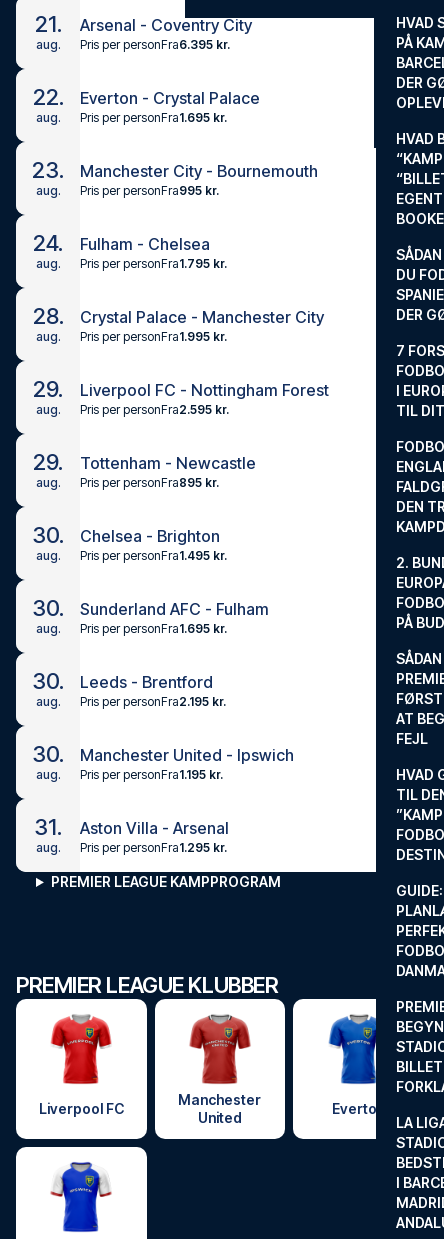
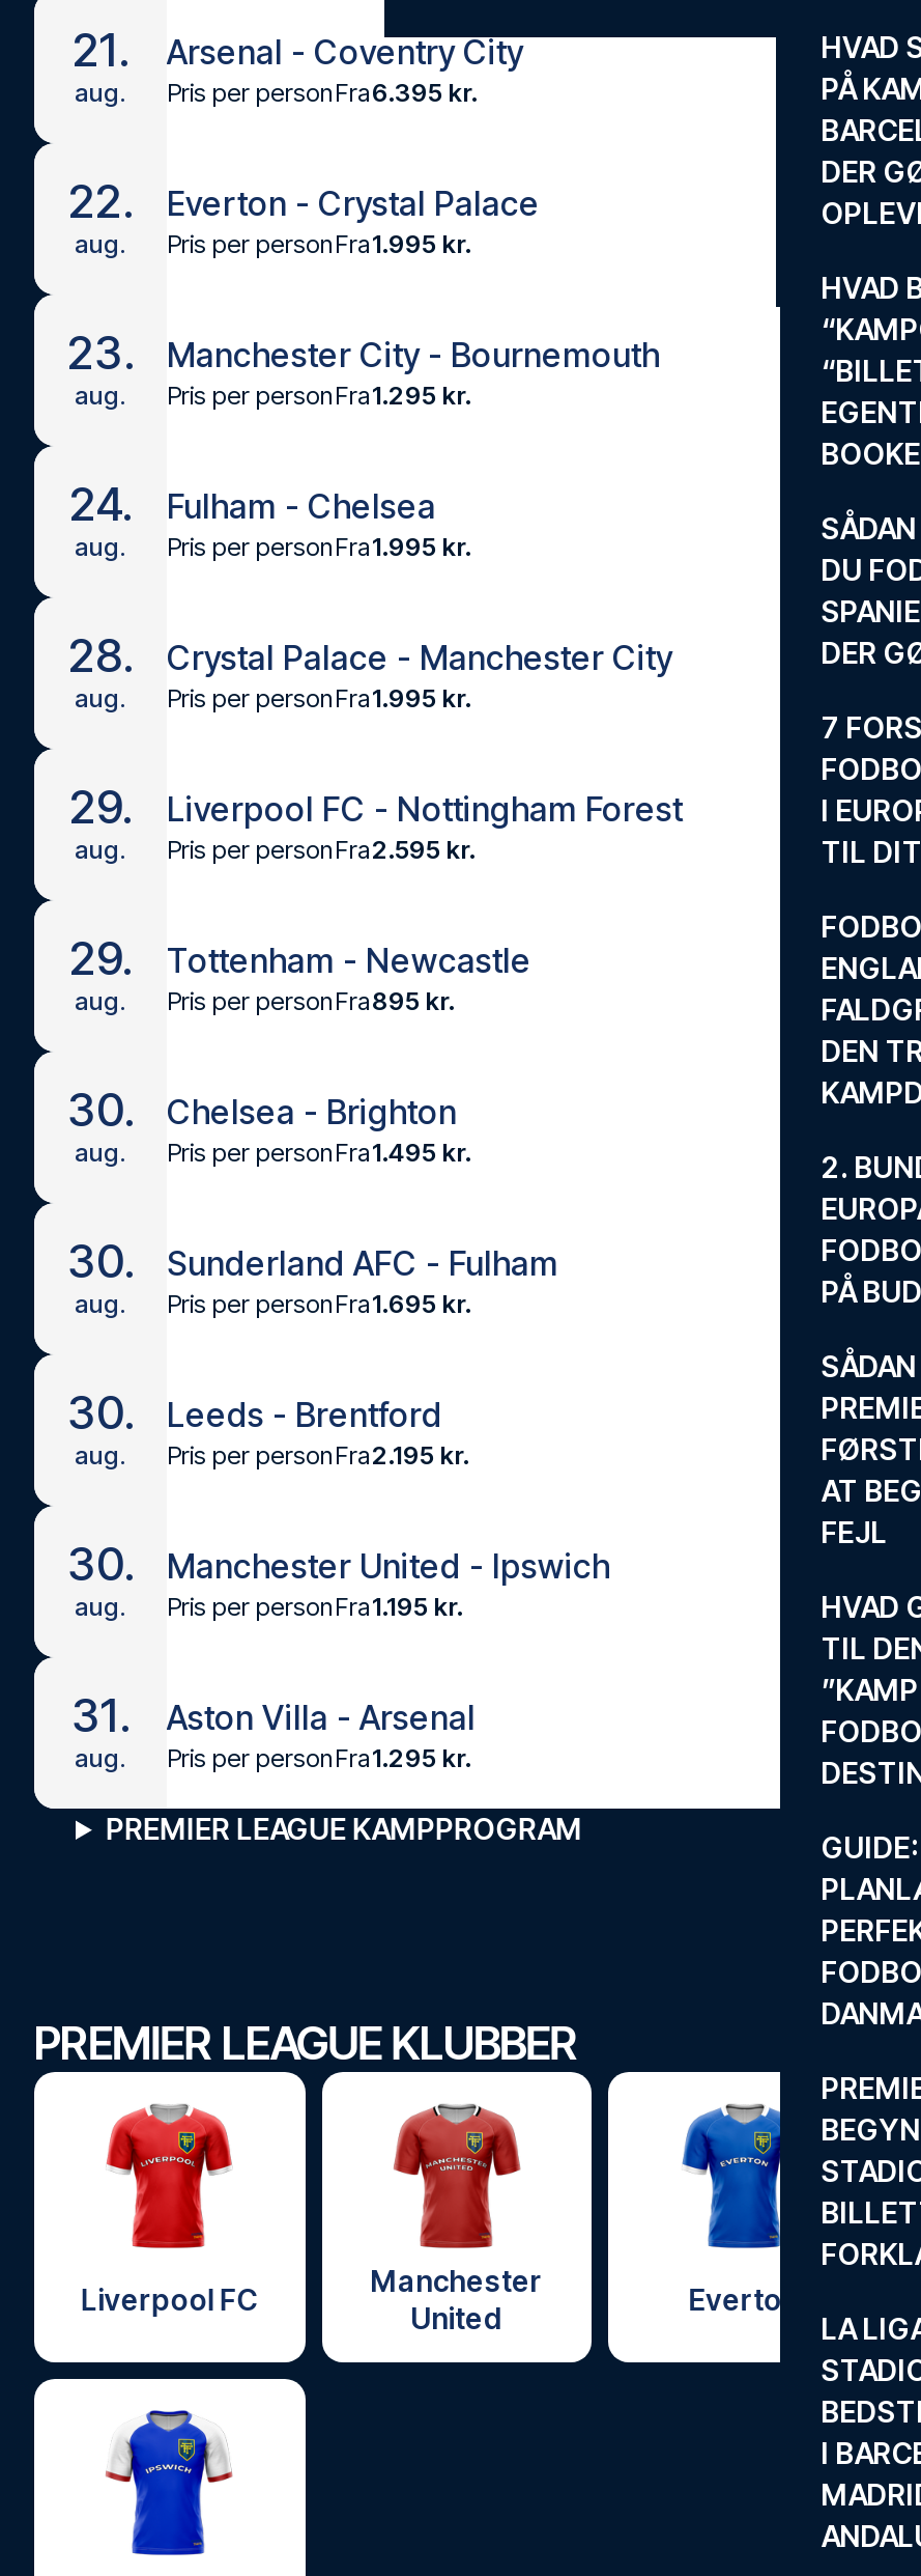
[80,109,227,124] Pris per personFra1.695 kr. -> [167,227,471,258] Pris per personFra1.995 kr.
[80,182,219,197] Pris per personFra995 kr. -> [167,379,471,410] Pris per personFra1.295 kr.
[80,255,227,270] Pris per personFra1.795 kr. -> [167,530,471,561] Pris per personFra1.995 kr.

